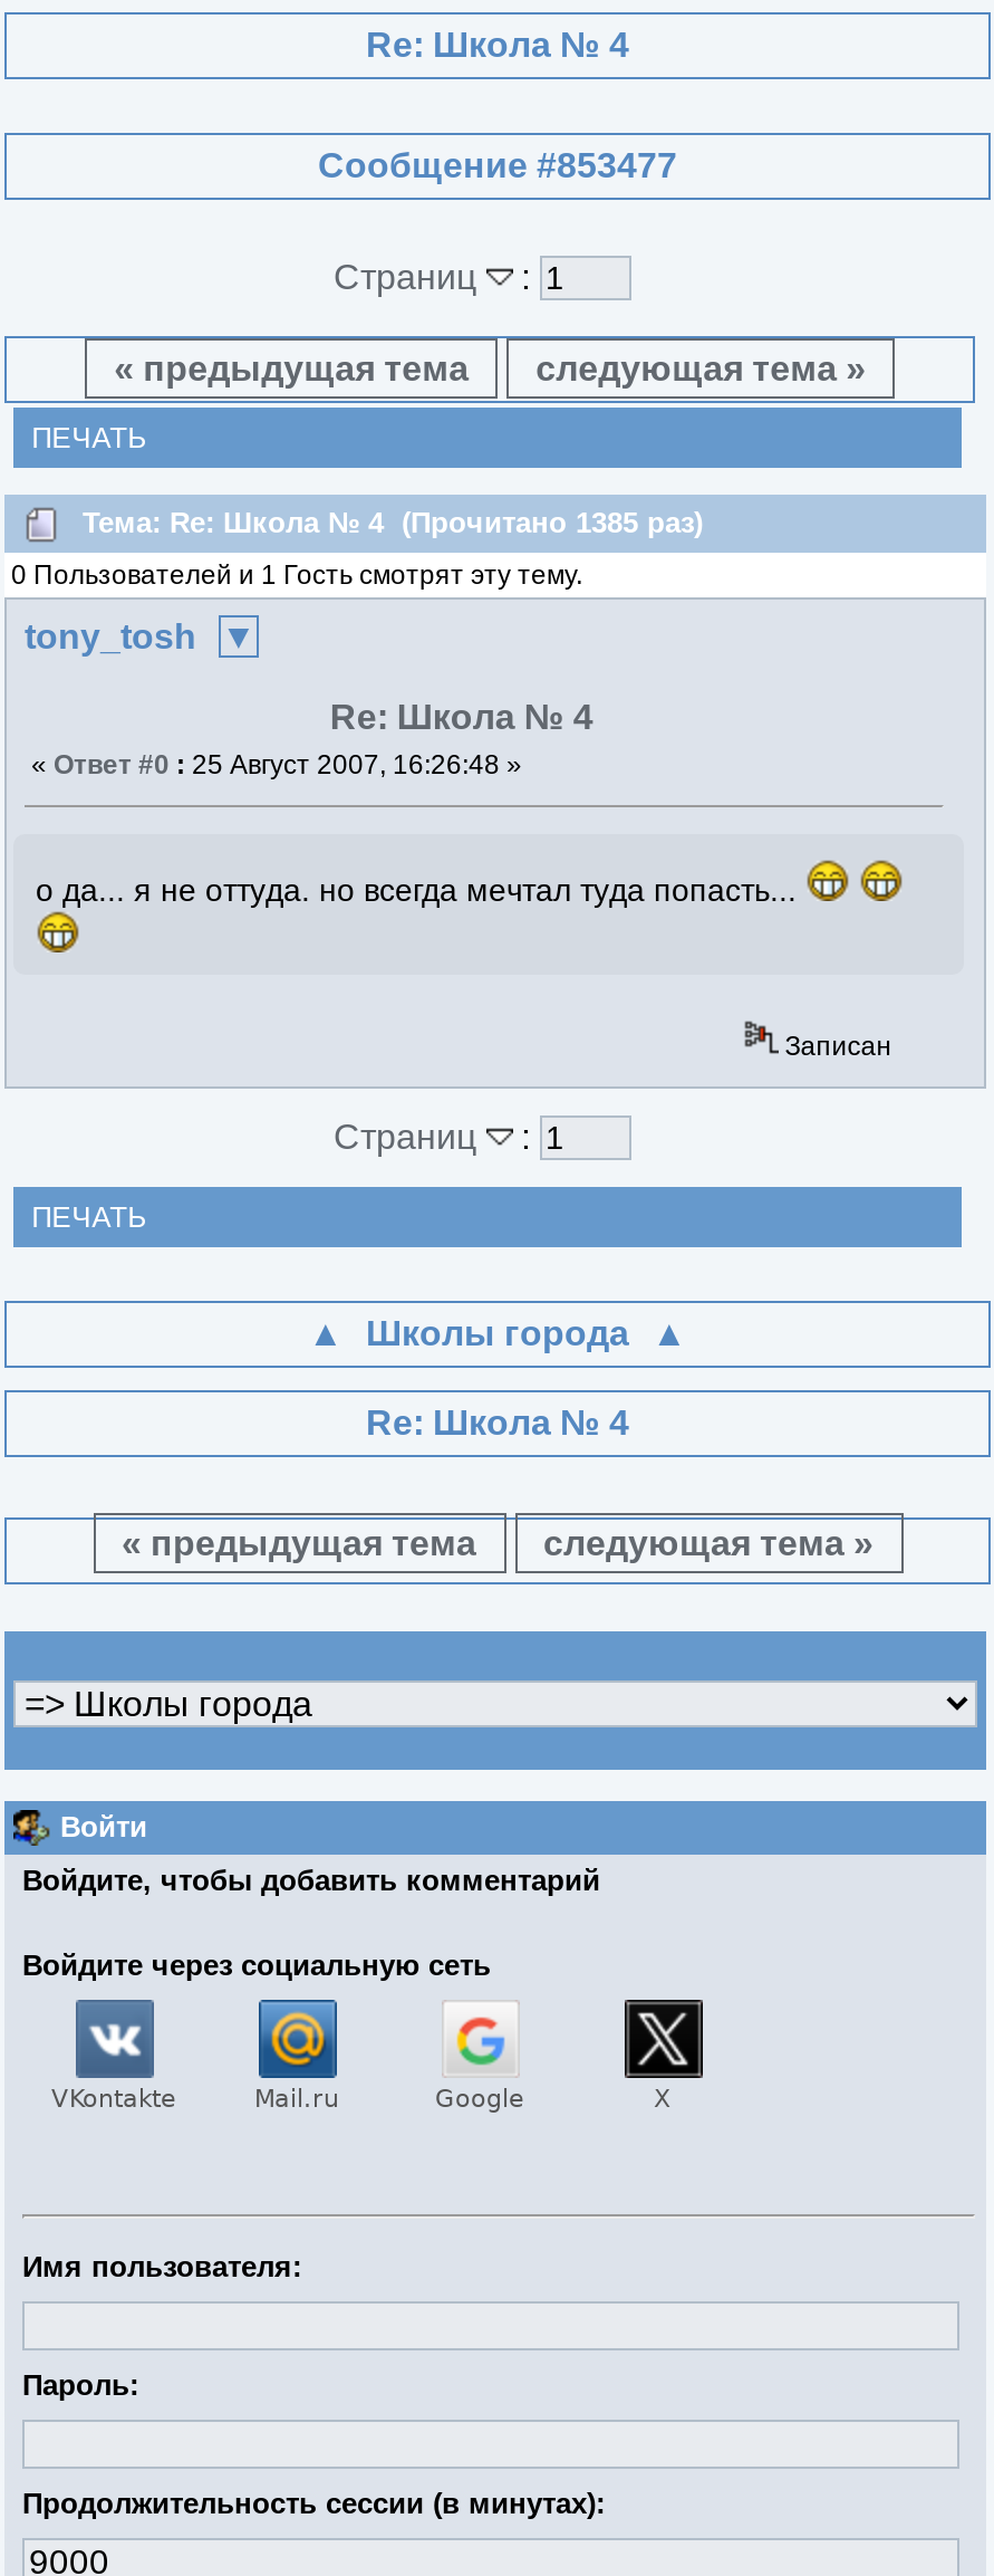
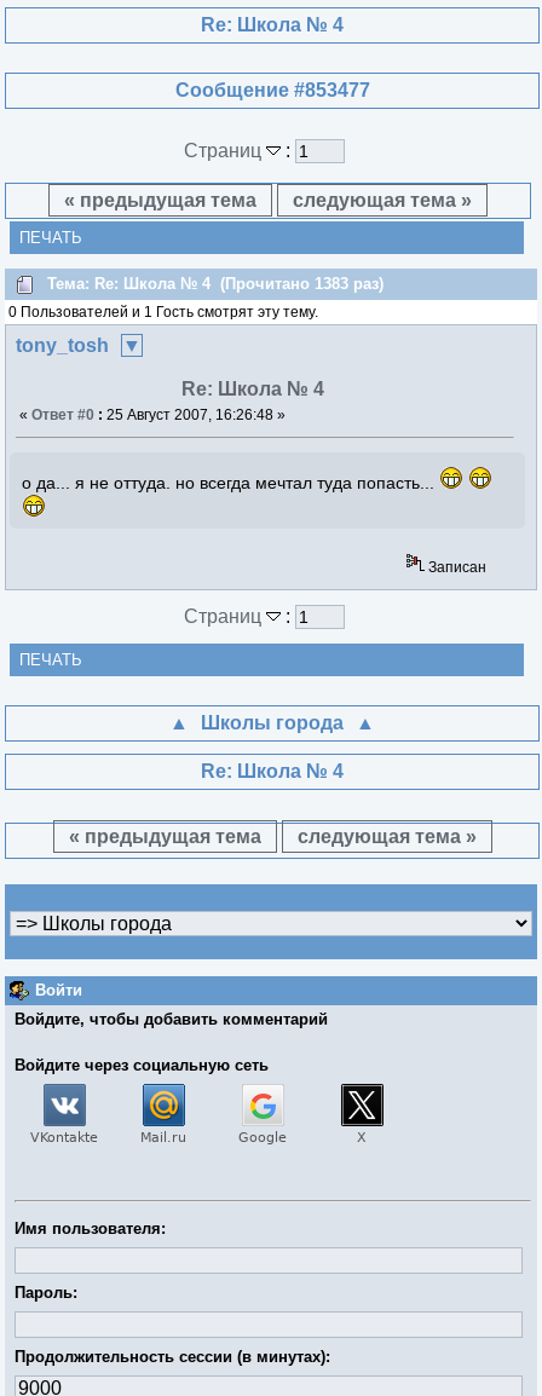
[83,505,703,539] Тема: Re: Школа № 4 (Прочитано 1385 раз) -> [47,274,384,292] Тема: Re: Школа № 4 (Прочитано 1383 раз)

